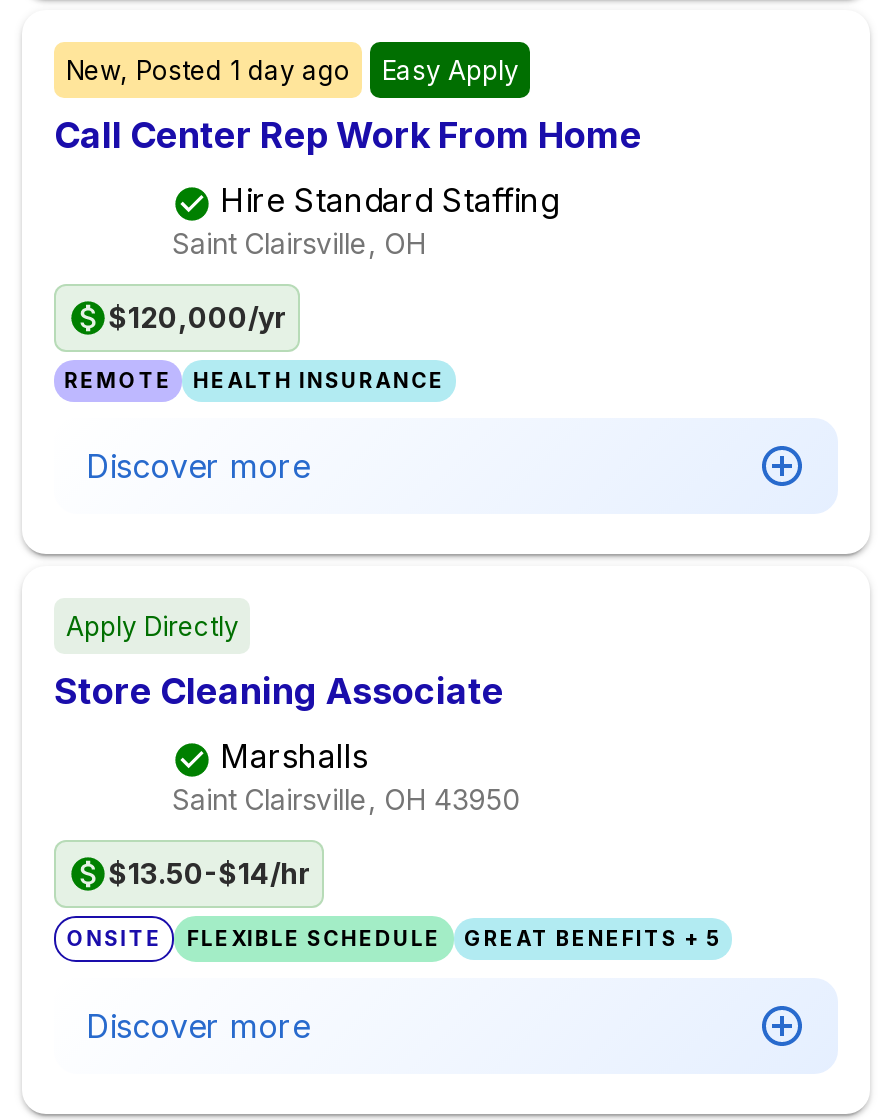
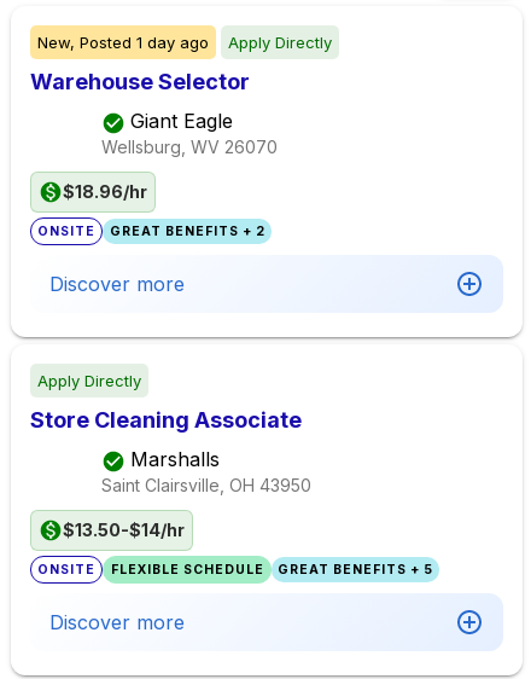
[382,54,518,86] Easy Apply -> [228,33,332,52] Apply Directly
[54,114,642,156] Call Center Rep Work From Home -> [30,69,250,94] Warehouse Selector
[172,180,558,260] Hire Standard Staffing | Saint Clairsville, OH -> [101,109,278,157] Giant Eagle | Wellsburg, WV 26070
[108,300,286,334] $120,000/yr -> [63,181,147,202] $18.96/hr
[64,368,445,394] REMOTE | HEALTH INSURANCE -> [38,224,265,239] ONSITE | GREAT BENEFITS + 2

